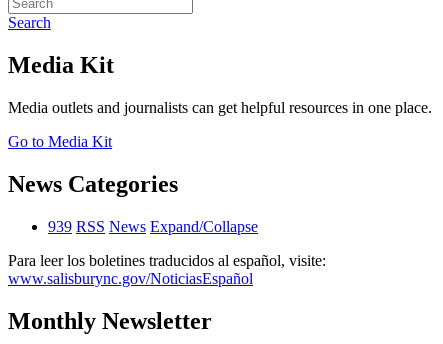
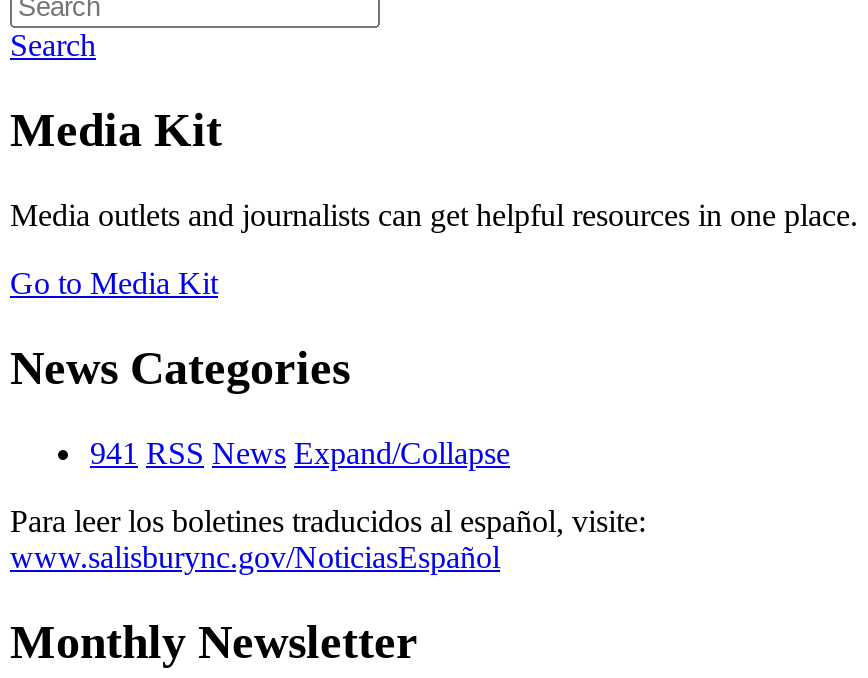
[48,218,258,235] 939 RSS News Expand/Collapse -> [90,435,510,469] 941 RSS News Expand/Collapse

